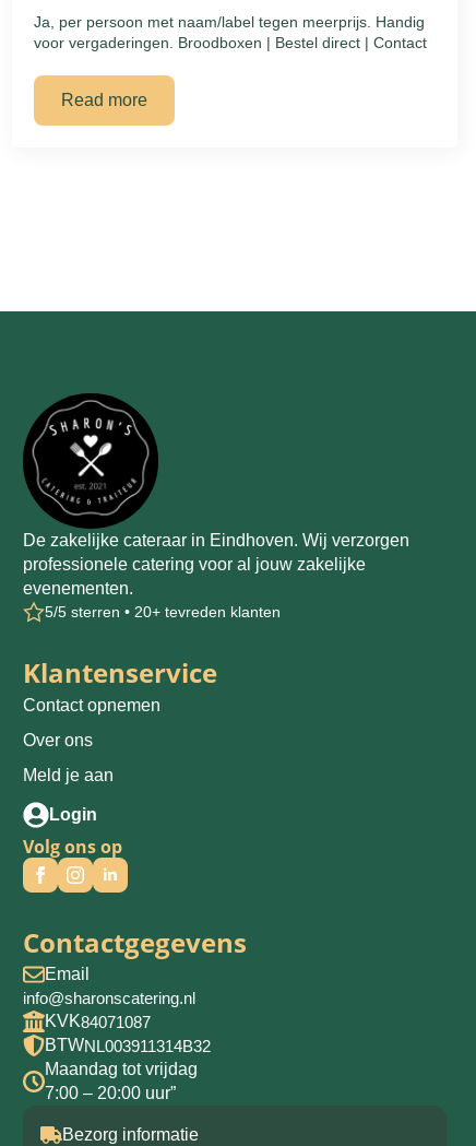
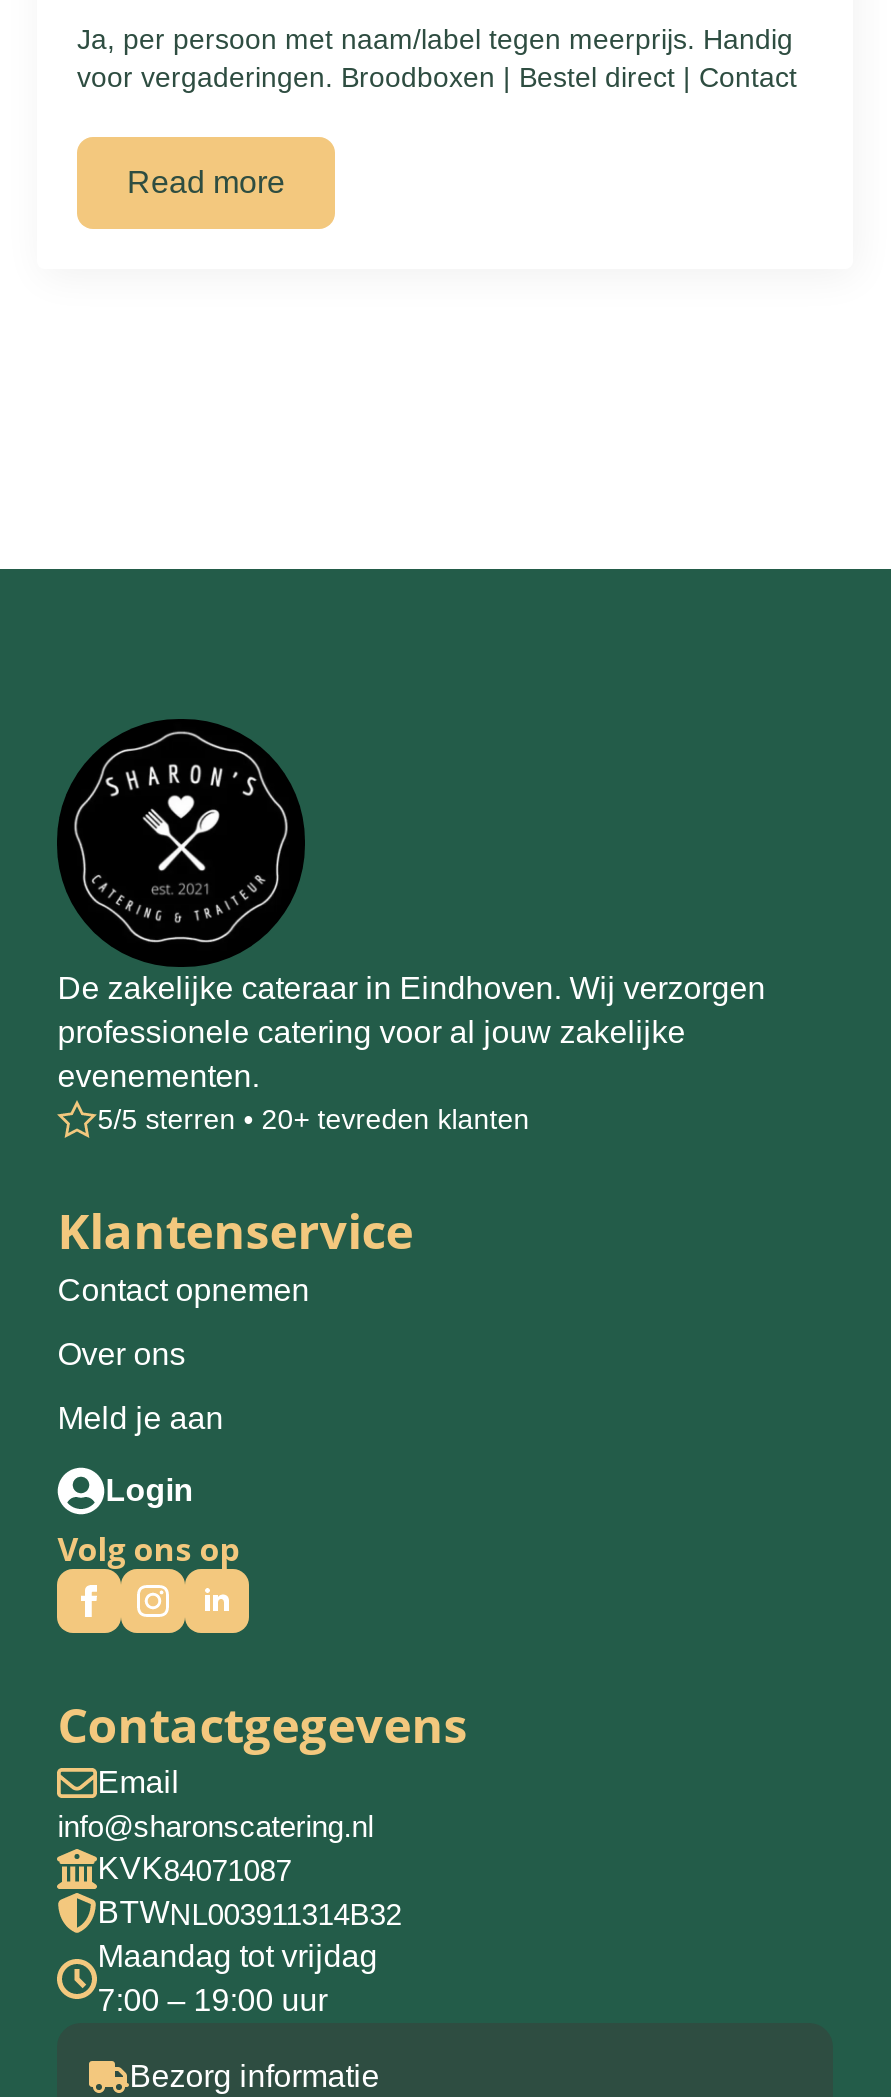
[45,1084,176,1102] 7:00 – 20:00 uur” -> [97,1983,327,2017] 7:00 – 19:00 uur

